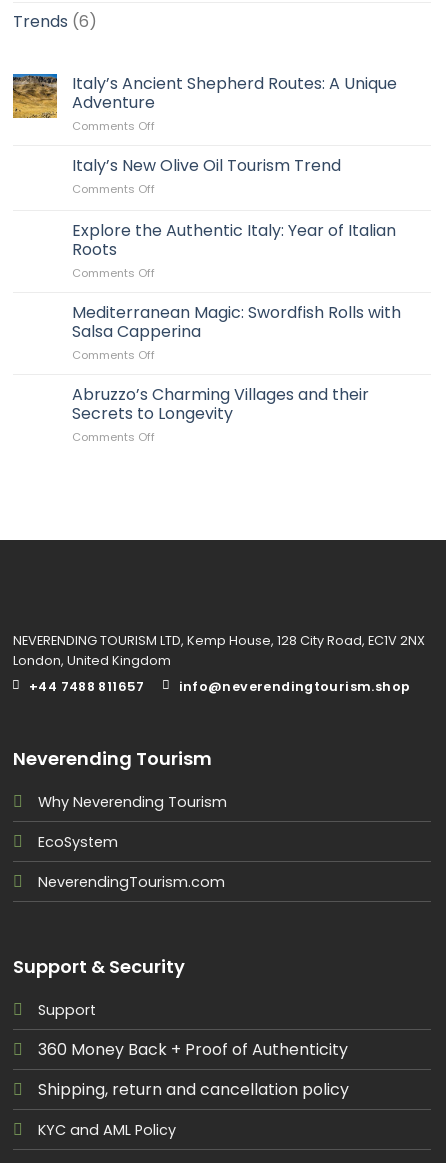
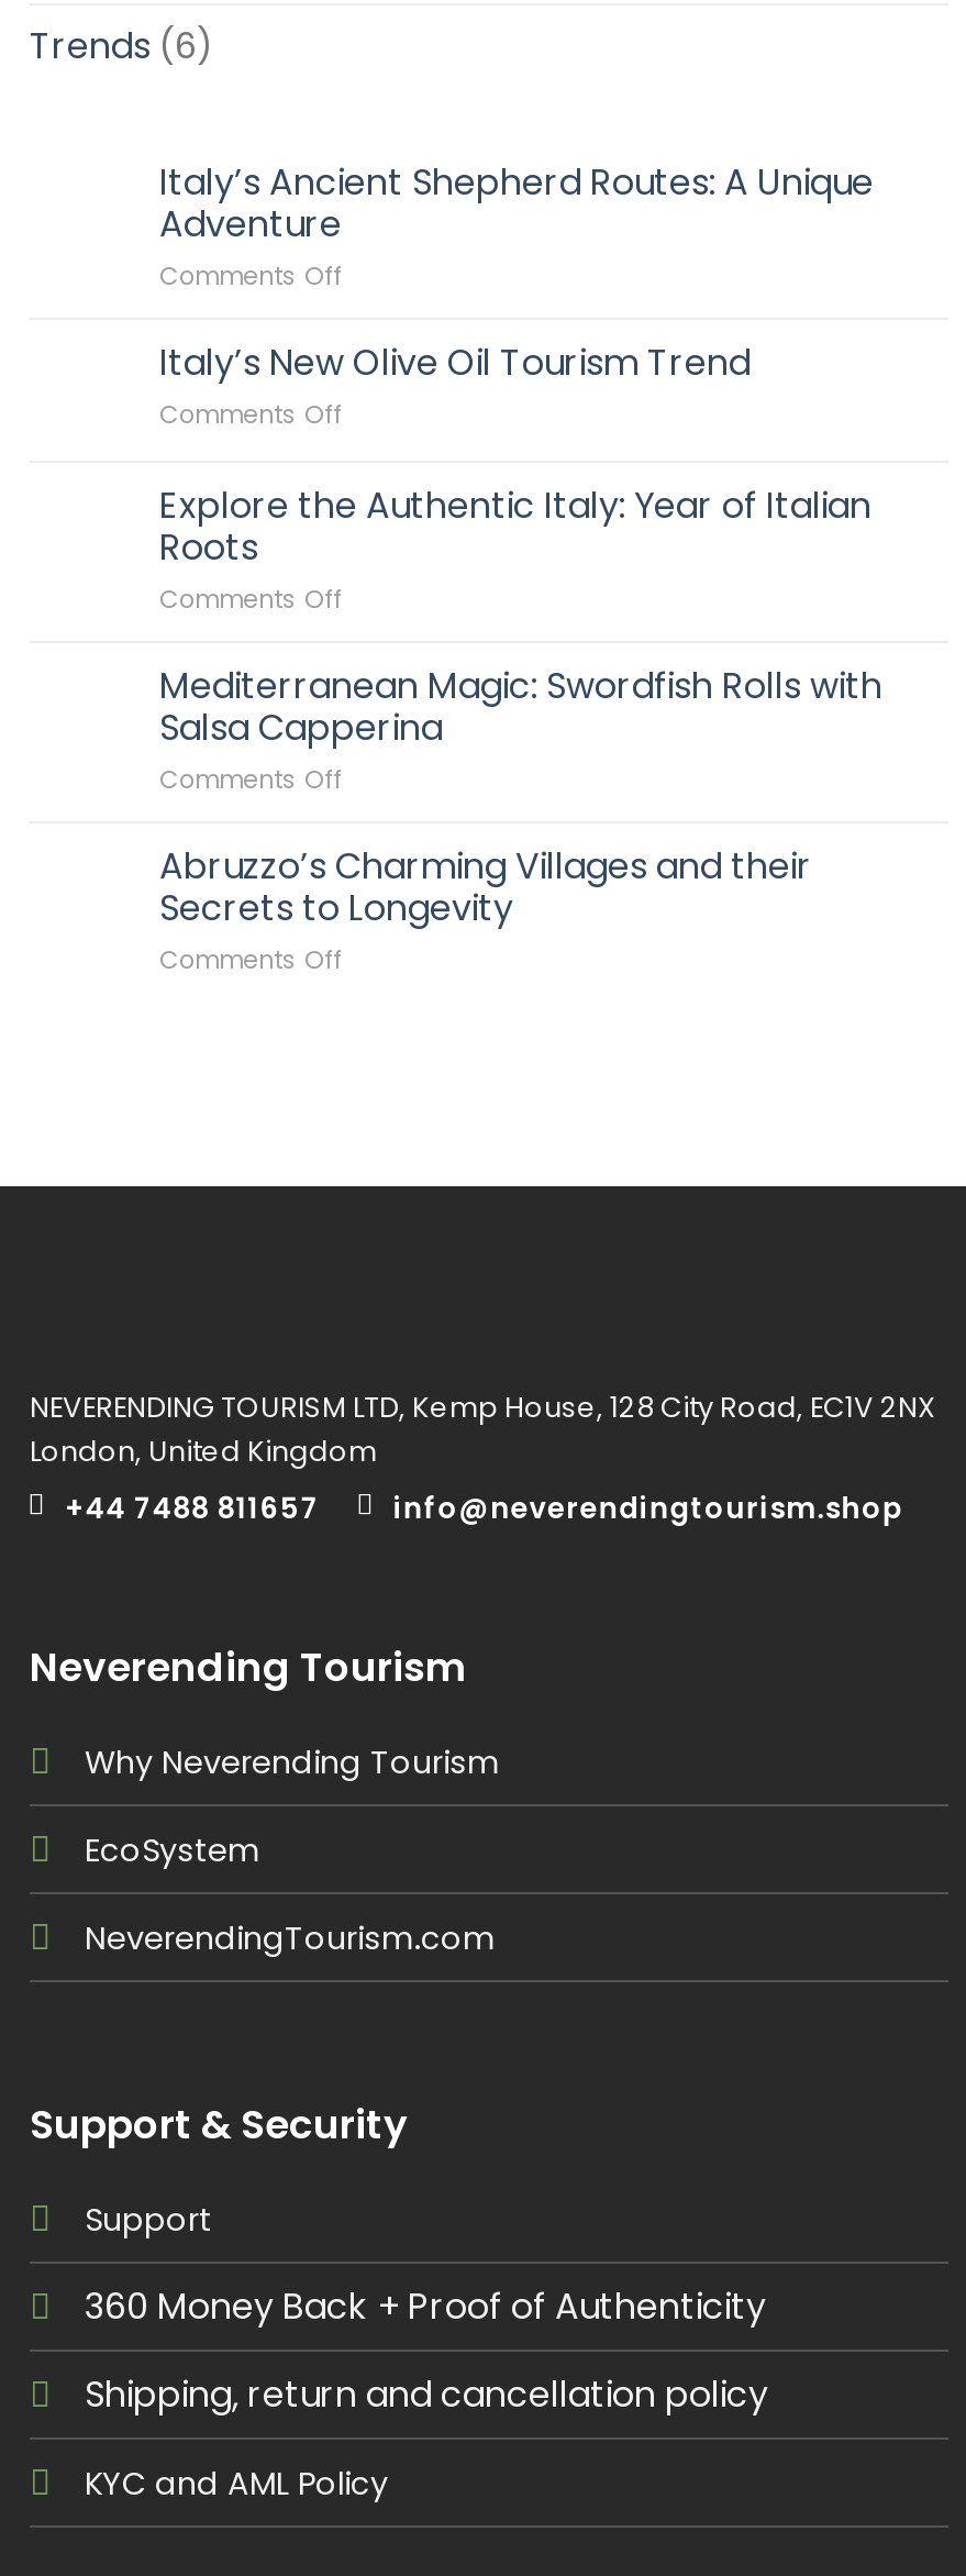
[12,73,58,119] [image] -> none

